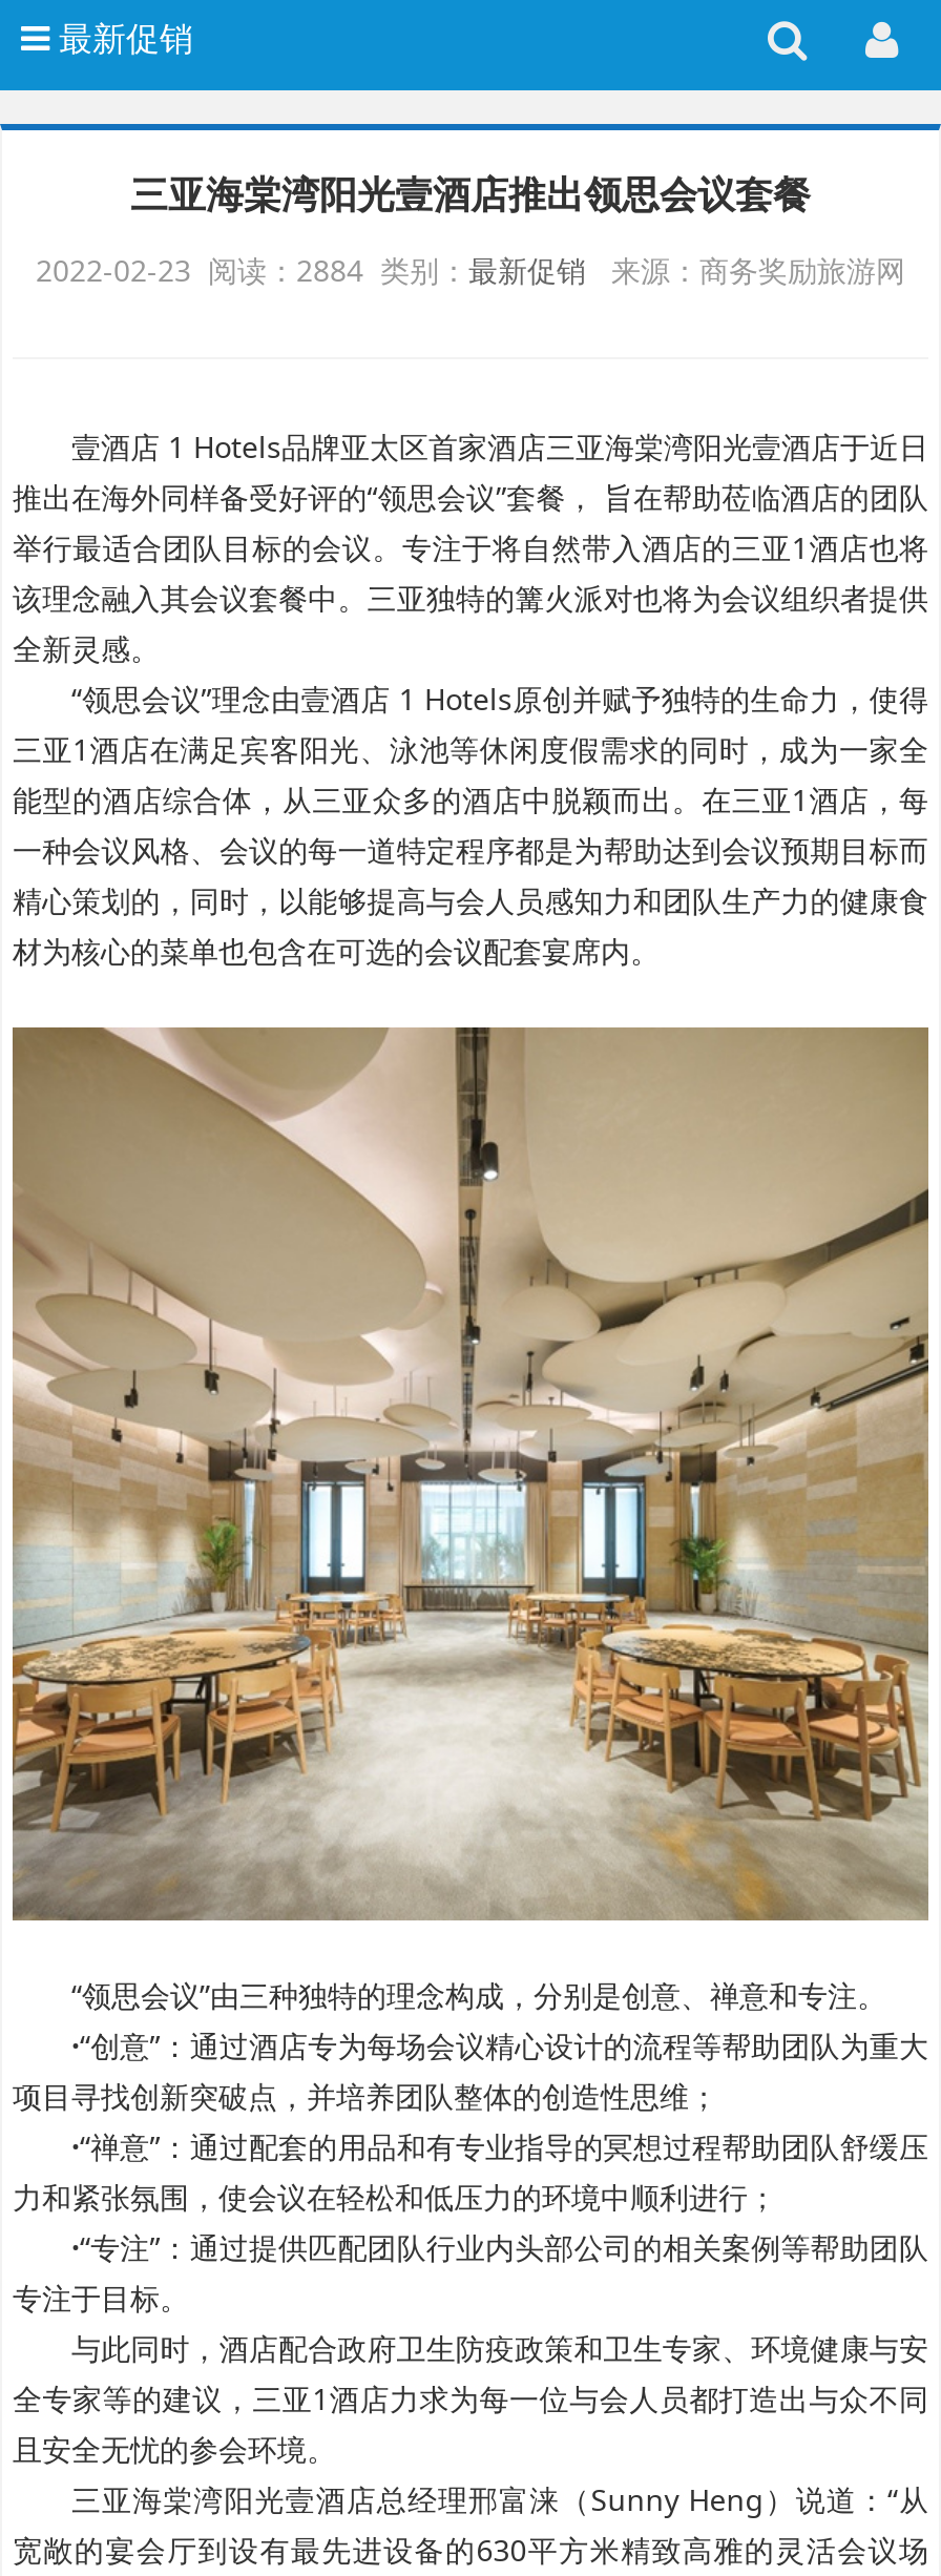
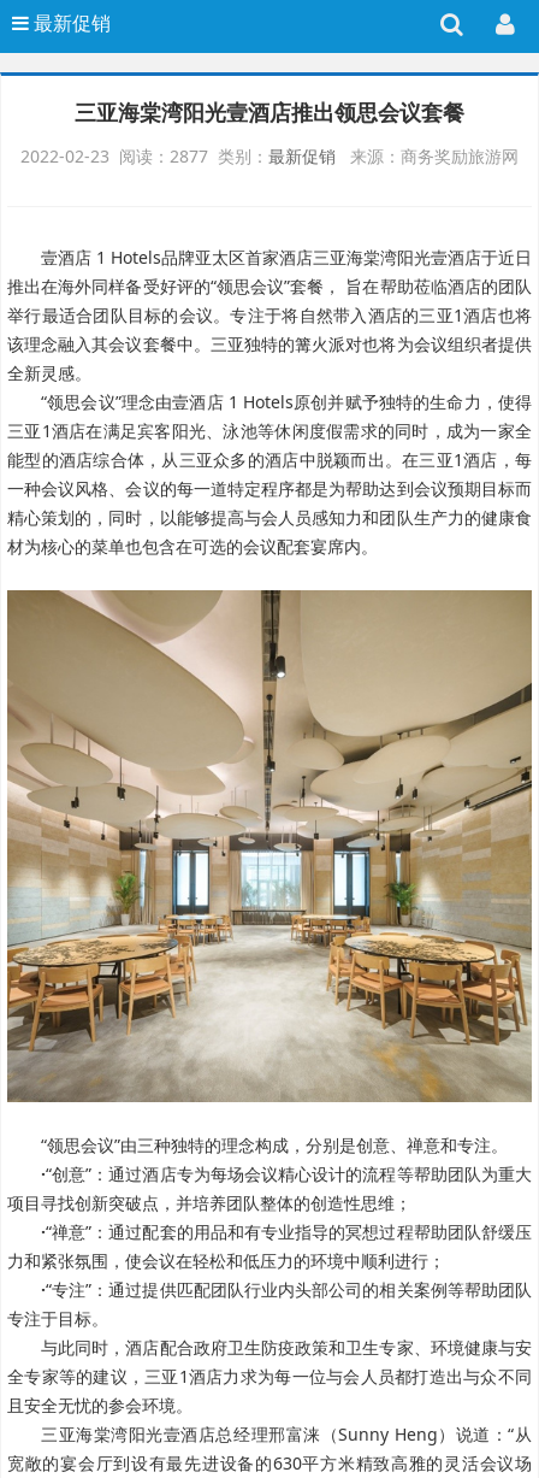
[36,250,905,290] 2022-02-23 阅读：2884 类别：最新促销来源：商务奖励旅游网 -> [20,145,519,167] 2022-02-23 阅读：2877 类别：最新促销来源：商务奖励旅游网

